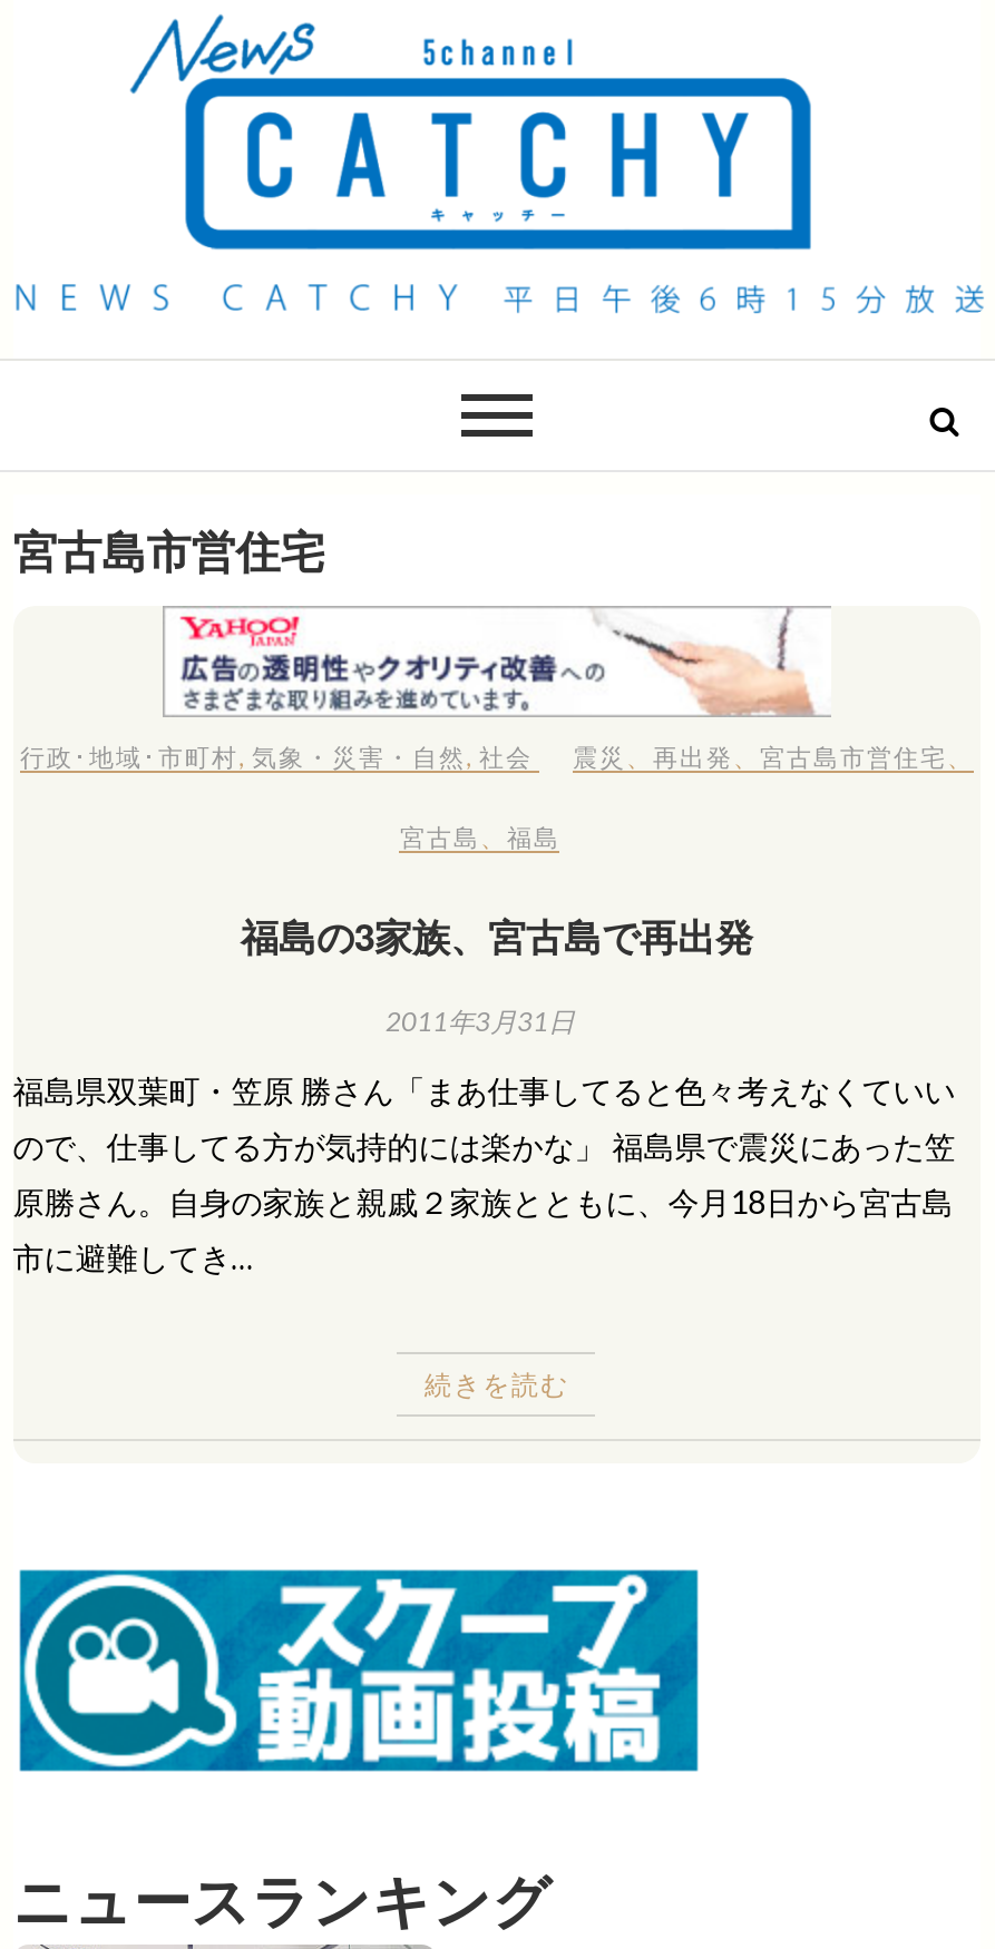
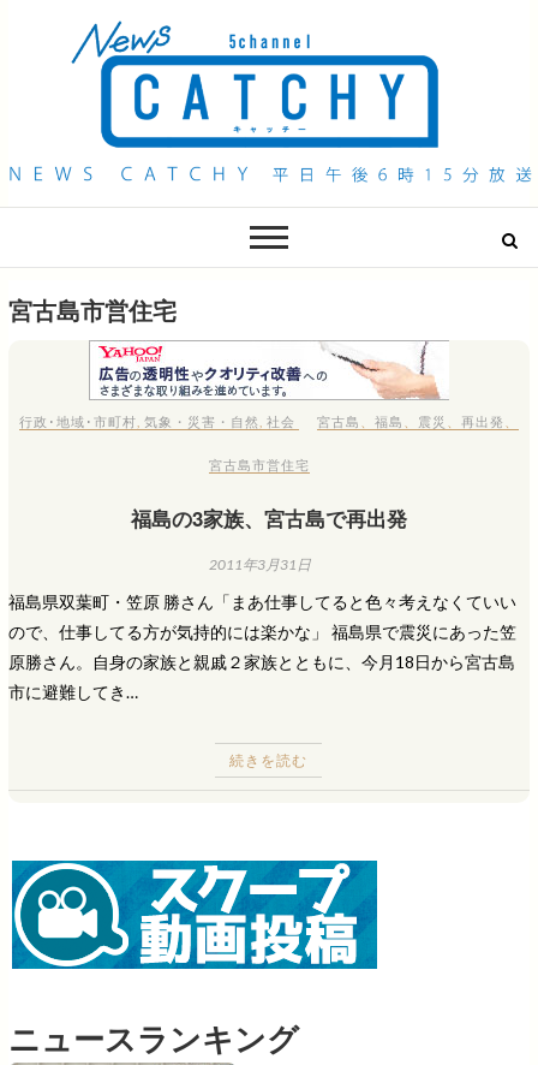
[573,742,974,770] 震災、再出発、宮古島市営住宅、 -> [317,413,519,429] 宮古島、福島、震災、再出発、
[400,822,560,851] 宮古島、福島 -> [210,457,310,472] 宮古島市営住宅

